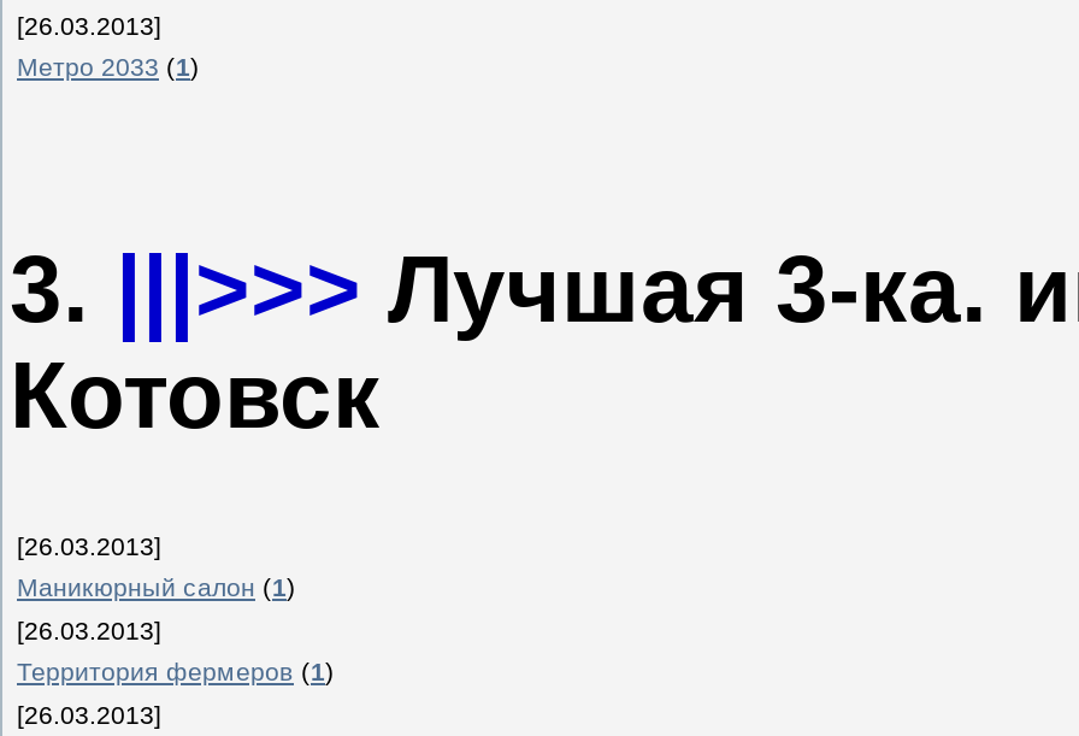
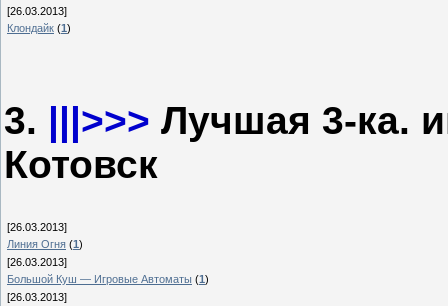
[17,51,200,80] Метро 2033 (1) -> [7,22,71,34] Клондайк (1)
[17,571,296,600] Маникюрный салон (1) -> [7,238,83,250] Линия Огня (1)
[17,656,335,684] Территория фермеров (1) -> [7,273,209,285] Большой Куш — Игровые Автоматы (1)

